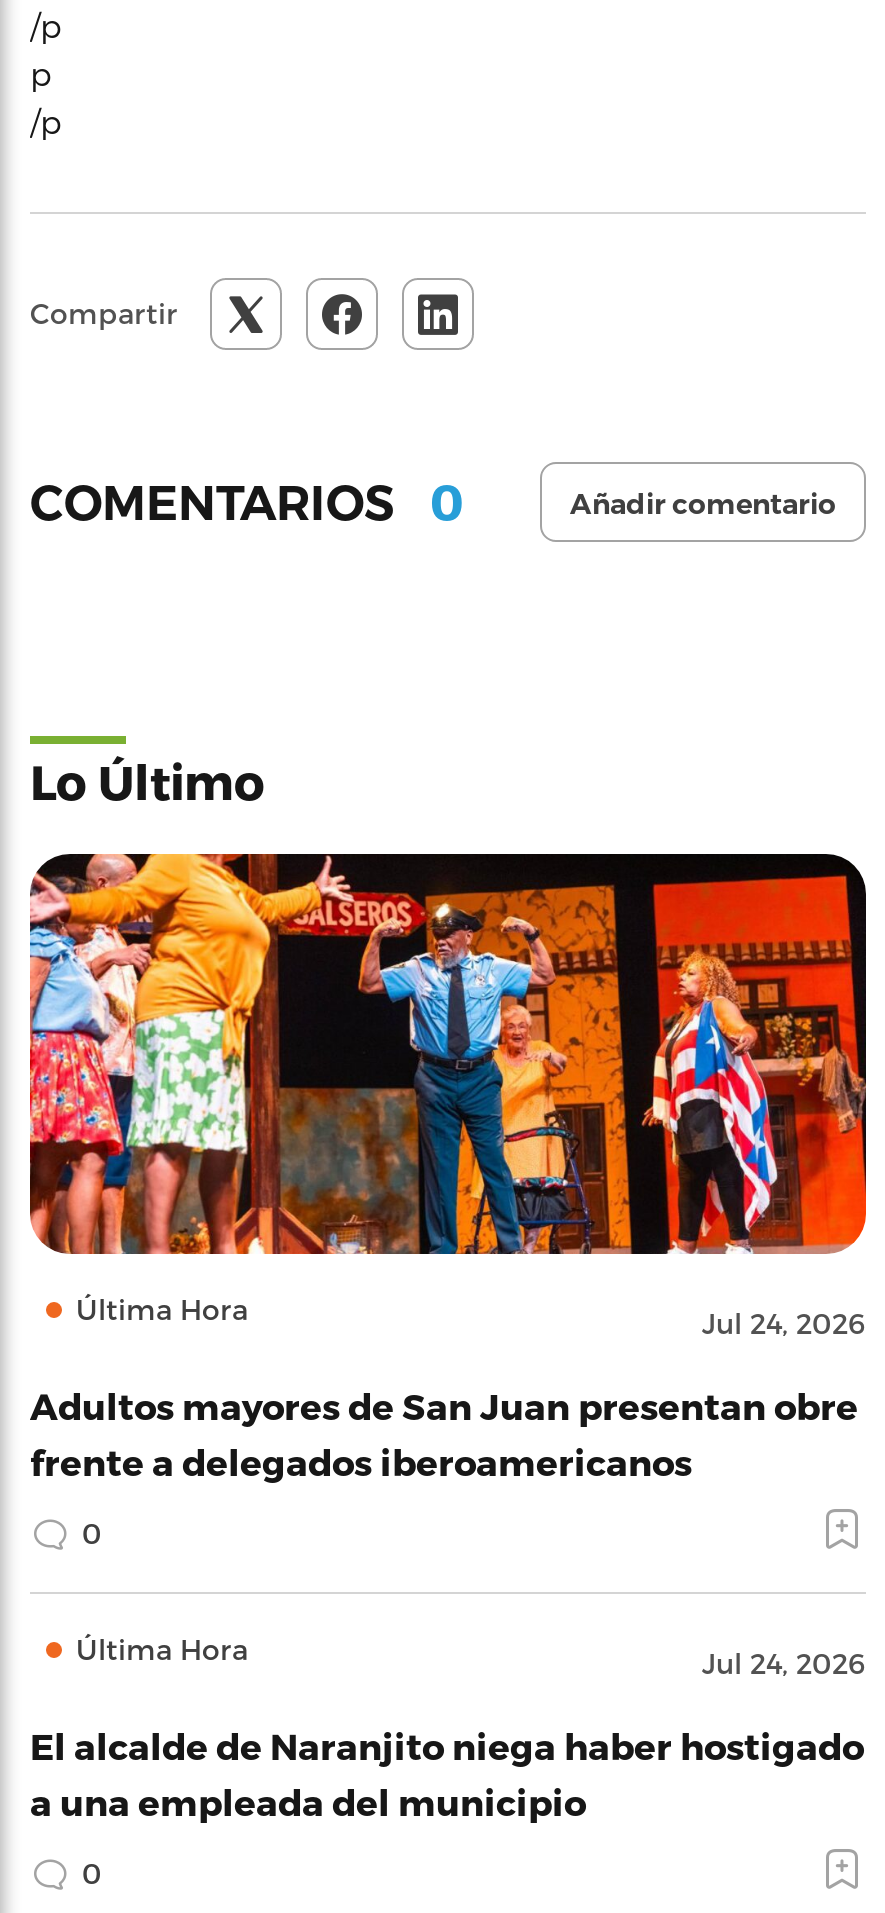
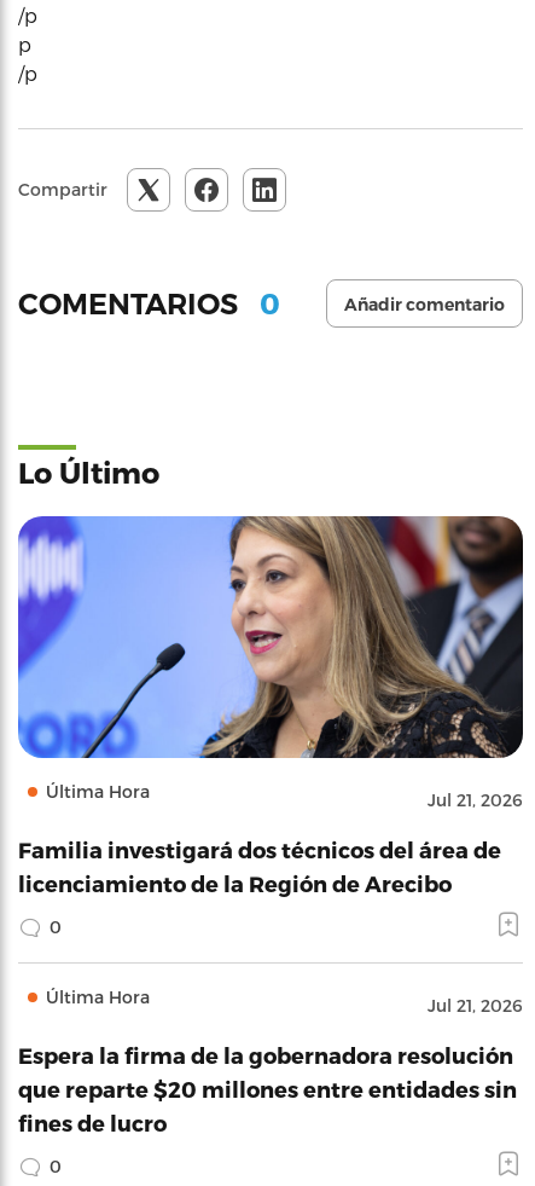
[28,852,868,1340] [image] | Jul 24, 2026 -> [17,515,524,810] [image] | Jul 21, 2026
[30,1384,858,1482] Adultos mayores de San Juan presentan obre | frente a delegados iberoamericanos -> [18,837,501,896] Familia investigará dos técnicos del área de | licenciamiento de la Región de Arecibo
[702,1646,866,1680] Jul 24, 2026 -> [428,995,523,1016] Jul 21, 2026
[30,1724,864,1822] El alcalde de Naranjito niega haber hostigado | a una empleada del municipio -> [18,1042,517,1135] Espera la firma de la gobernadora resolución | que reparte $20 millones entre entidades sin | fines de lucro

